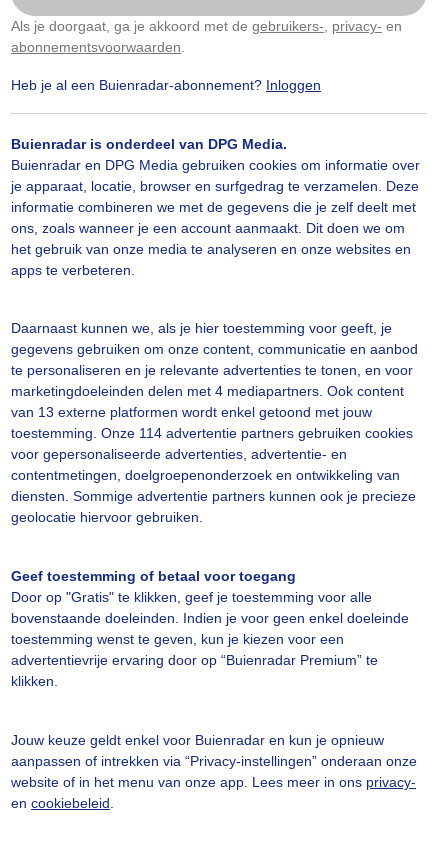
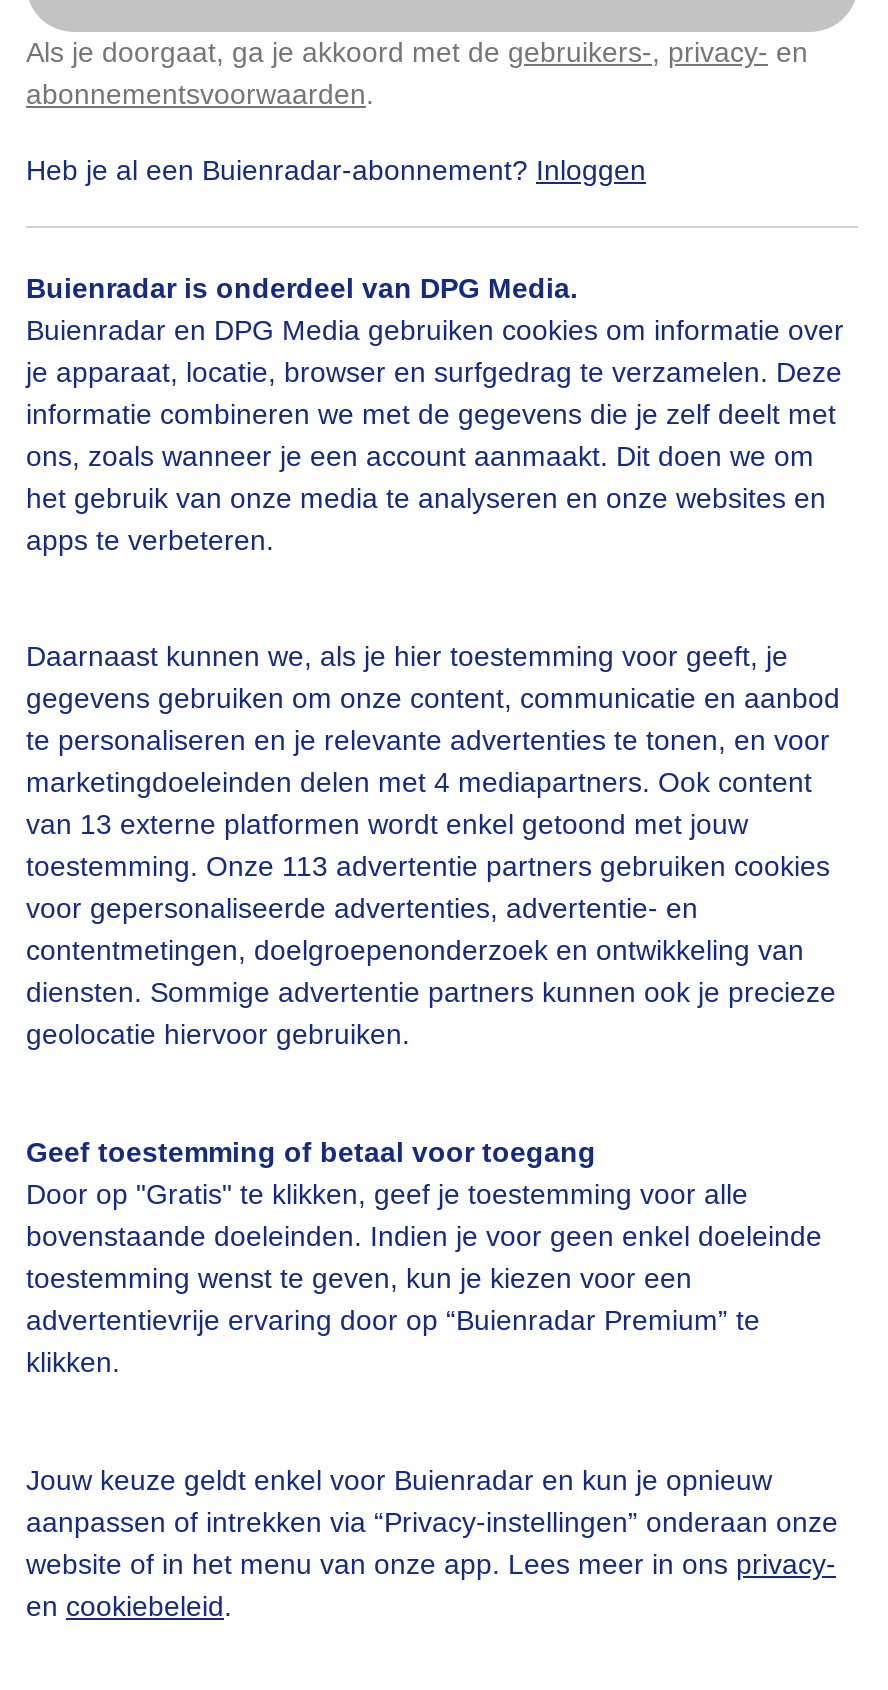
[11,425,413,441] toestemming. Onze 114 advertentie partners gebruiken cookies -> [26,851,830,883] toestemming. Onze 113 advertentie partners gebruiken cookies

